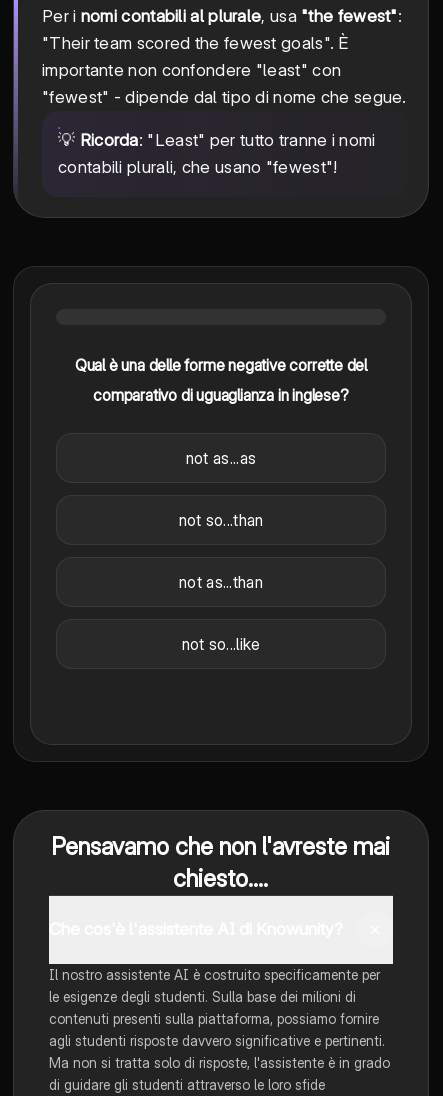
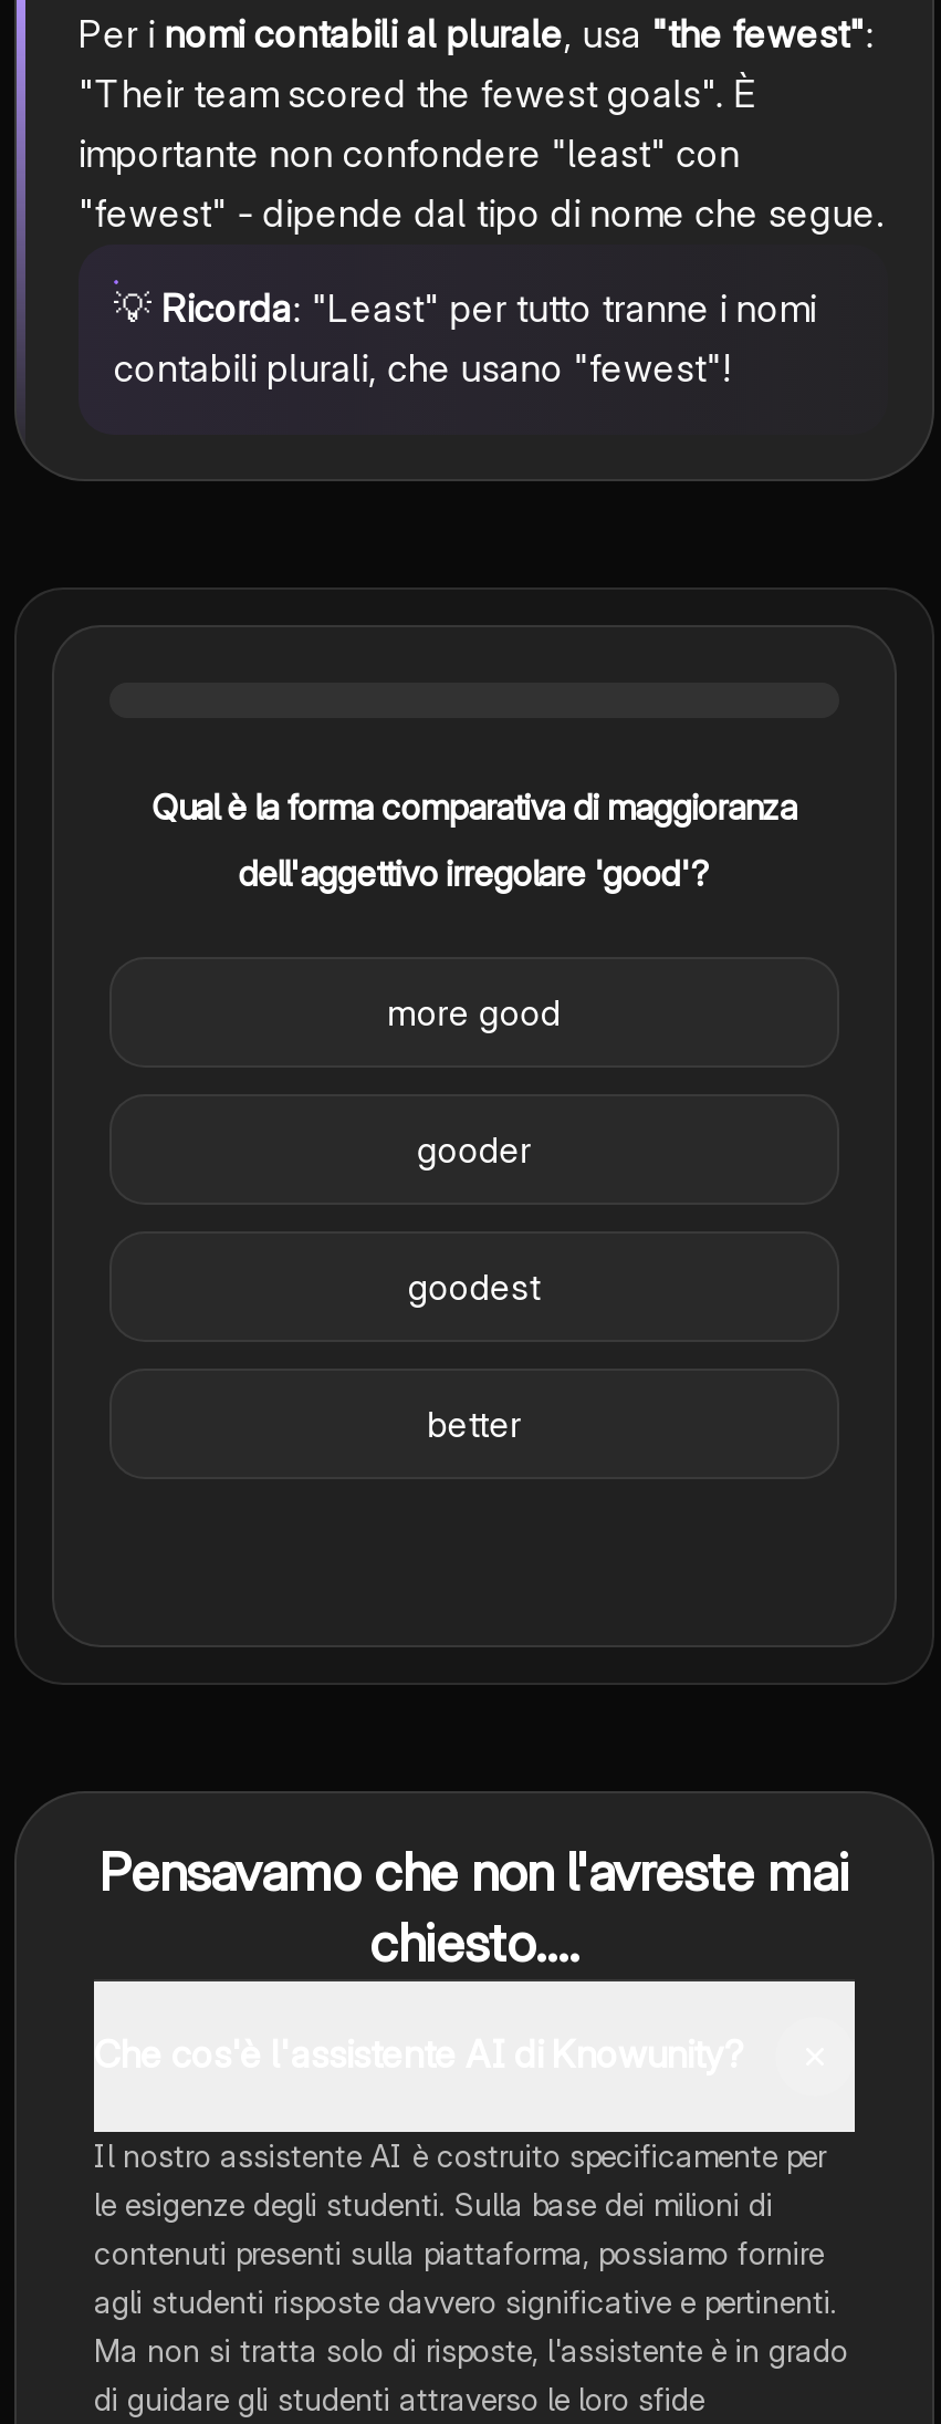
[75,355,367,375] Qual è una delle forme negative corrette del -> [152,784,797,828] Qual è la forma comparativa di maggioranza
[93,385,349,405] comparativo di uguaglianza in inglese? -> [238,850,710,894] dell'aggettivo irregolare 'good'?
[186,448,256,468] not as...as -> [387,990,561,1034] more good
[178,510,263,530] not so...than -> [417,1127,532,1171] gooder
[179,572,263,592] not as...than -> [408,1264,541,1308] goodest
[181,634,260,654] not so...like -> [427,1401,522,1445] better

